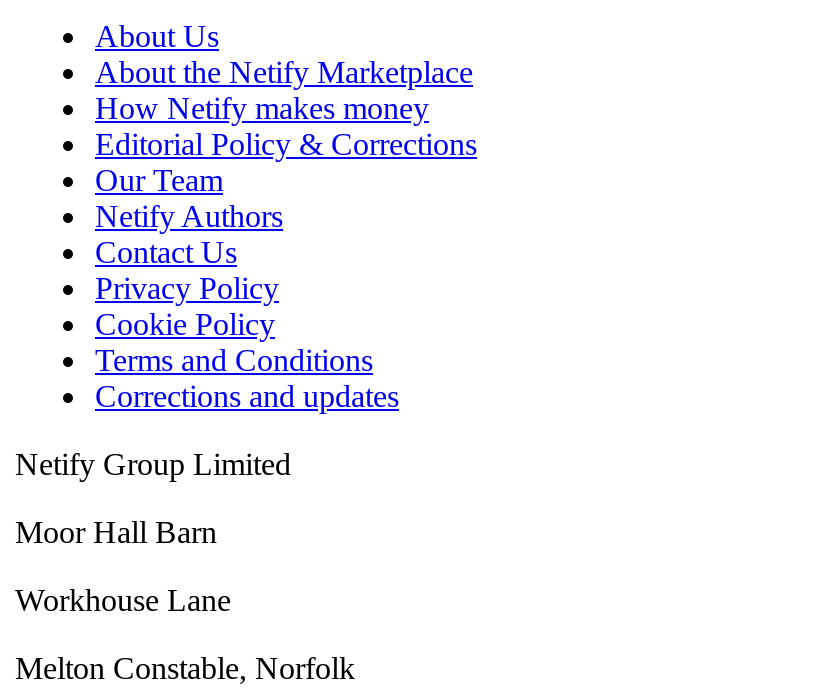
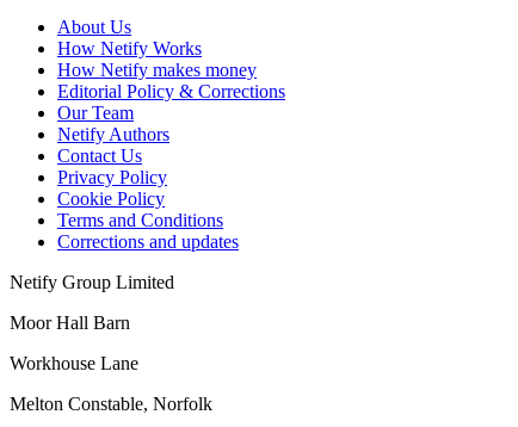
[95,55,473,89] About the Netify Marketplace -> [57,38,202,59] How Netify Works

